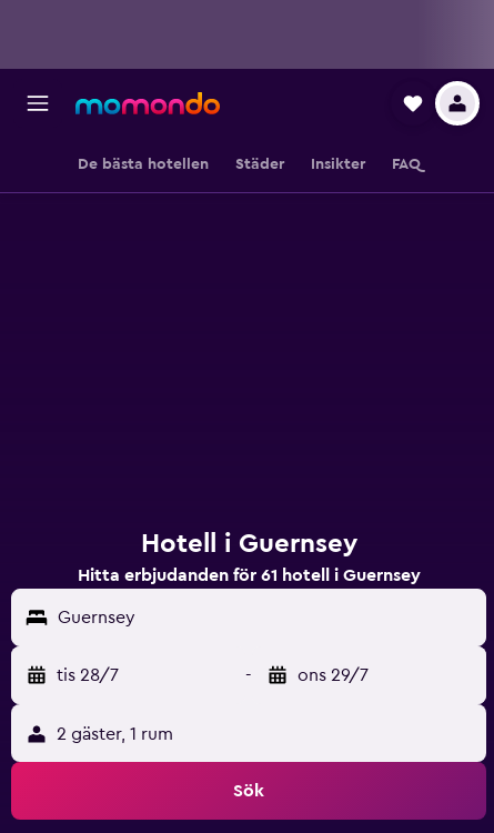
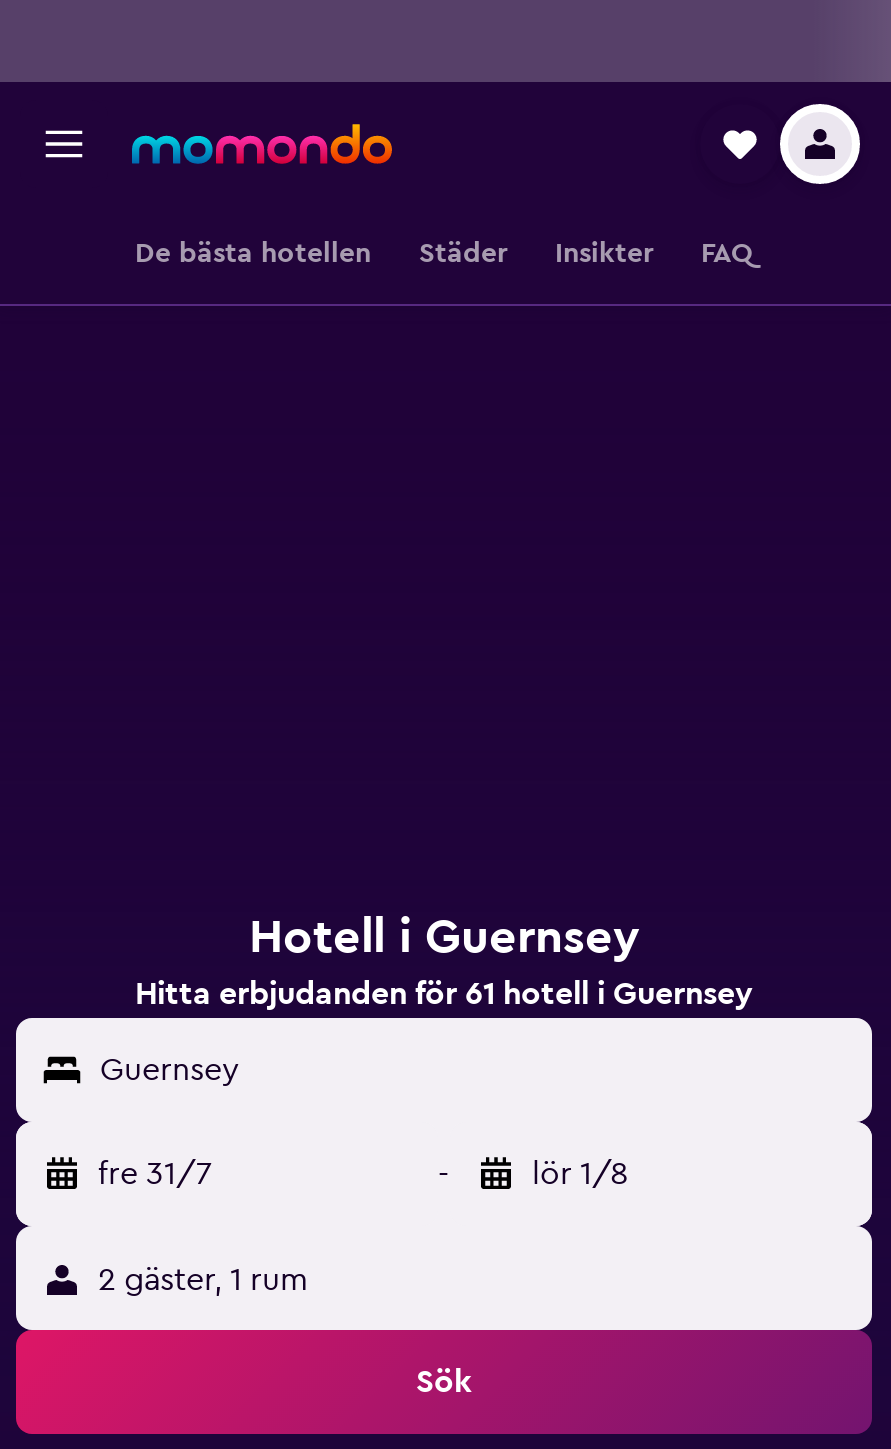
[57,666,119,684] tis 28/7 -> [98,1158,212,1190] fre 31/7
[298,666,369,684] ons 29/7 -> [532,1158,628,1190] lör 1/8

